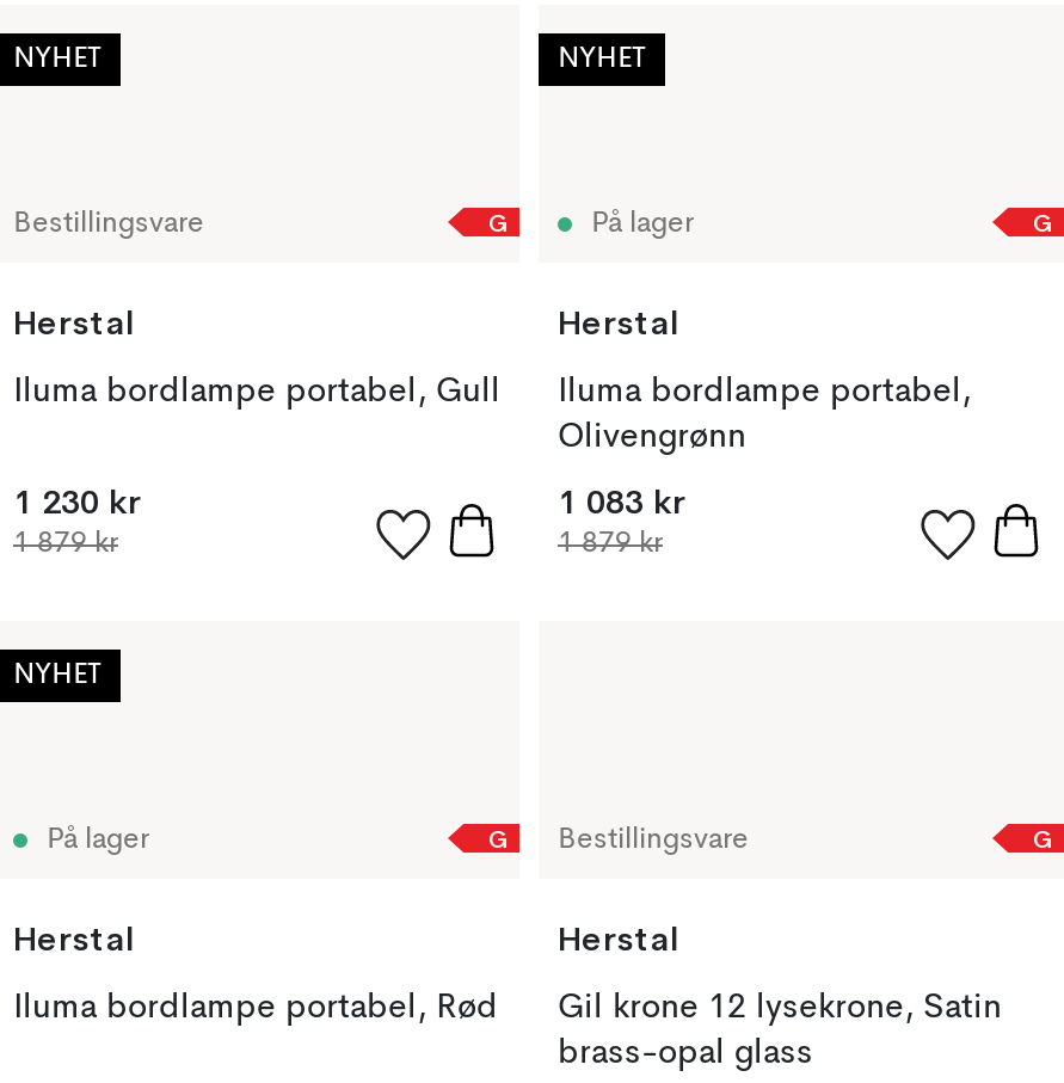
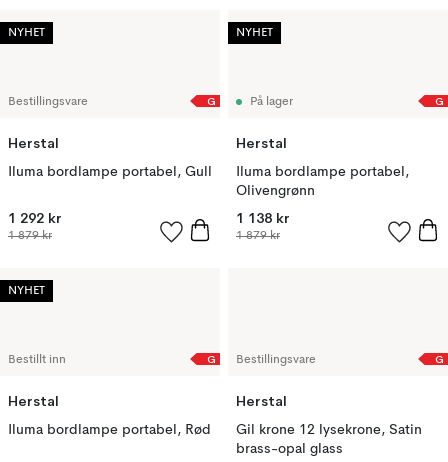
[13,480,142,523] 1 230 kr -> [8,209,62,227] 1 292 kr
[558,480,687,523] 1 083 kr -> [236,209,290,227] 1 138 kr
[47,826,149,855] På lager -> [8,354,66,366] Bestillt inn

